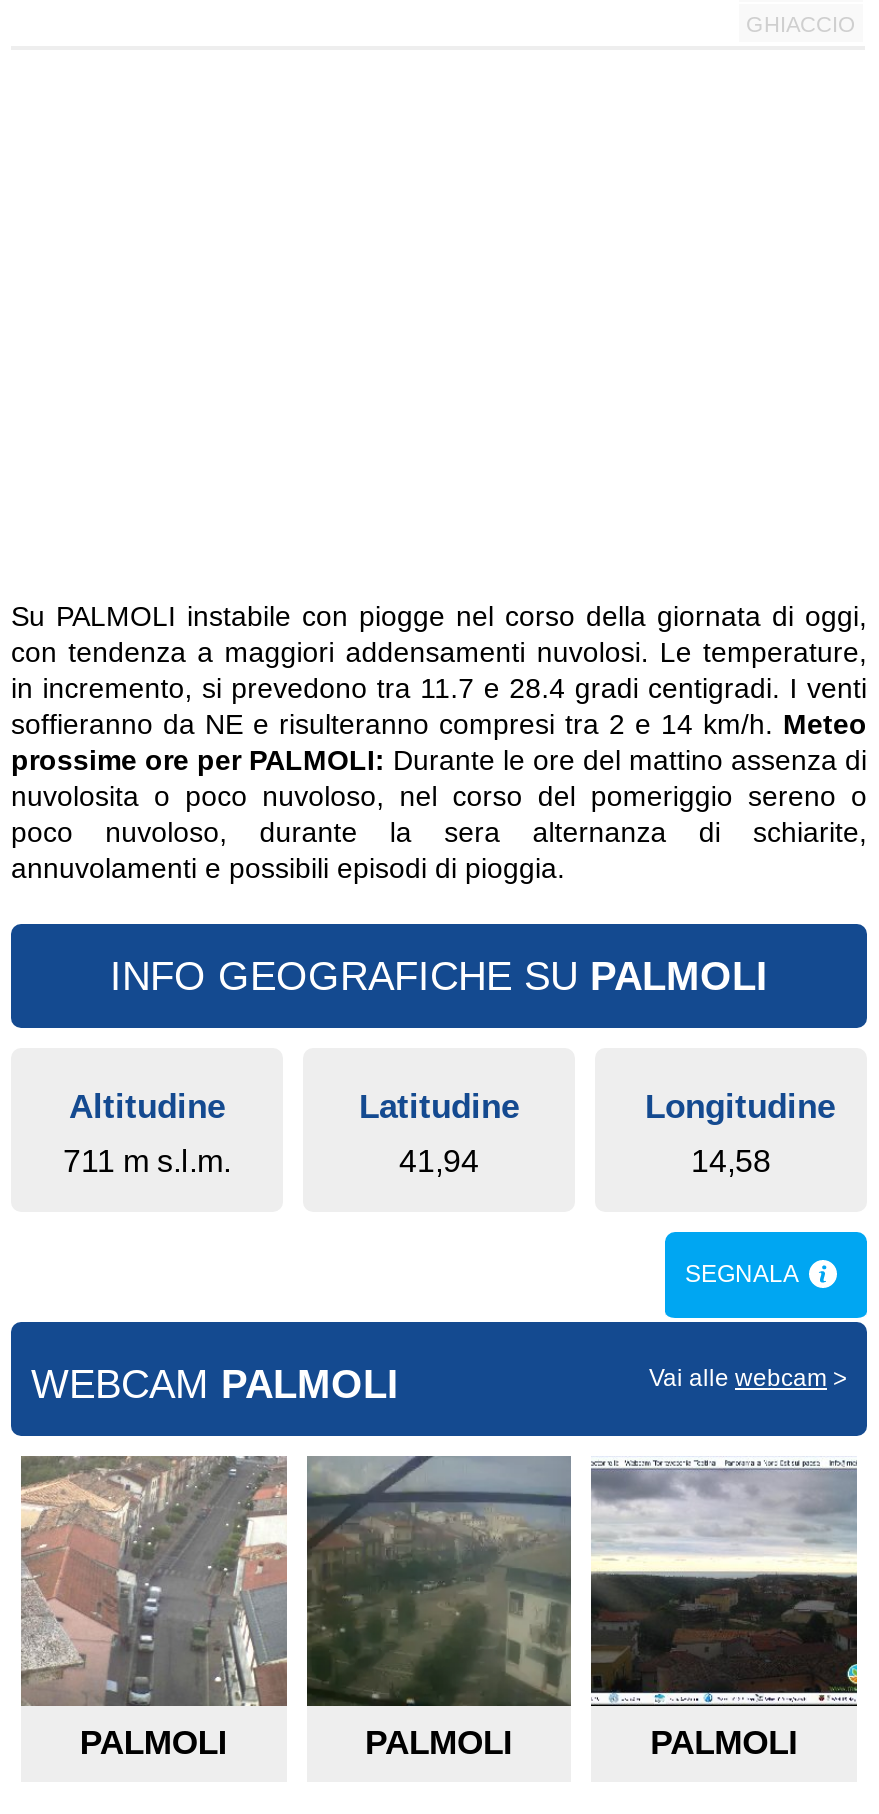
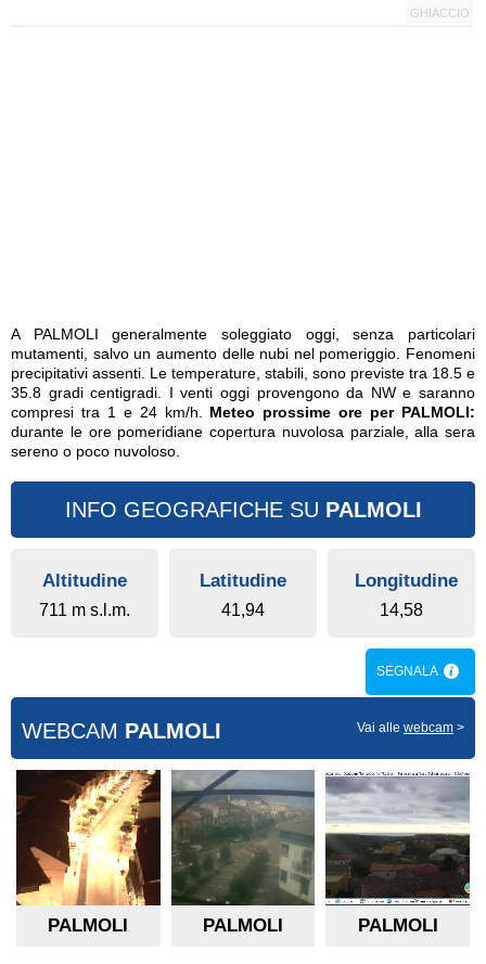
[11,599,867,883] Su PALMOLI instabile con piogge nel corso della giornata di oggi, | con tendenza a maggiori addensamenti nuvolosi. Le temperature, | in incremento, si prevedono tra 11.7 e 28.4 gradi centigradi. I venti | soffieranno da NE e risulteranno compresi tra 2 e 14 km/h. Meteo | prossime ore per PALMOLI: Durante le ore del mattino assenza di | nuvolosita o poco nuvoloso, nel corso del pomeriggio sereno o | poco nuvoloso, durante la sera alternanza di schiarite, | annuvolamenti e possibili episodi di pioggia. -> [11,325,475,459] A PALMOLI generalmente soleggiato oggi, senza particolari | mutamenti, salvo un aumento delle nubi nel pomeriggio. Fenomeni | precipitativi assenti. Le temperature, stabili, sono previste tra 18.5 e | 35.8 gradi centigradi. I venti oggi provengono da NW e saranno | compresi tra 1 e 24 km/h. Meteo prossime ore per PALMOLI: | durante le ore pomeridiane copertura nuvolosa parziale, alla sera | sereno o poco nuvoloso.
[19,1454,289,1708] [image] -> [15,769,162,907] [image]

